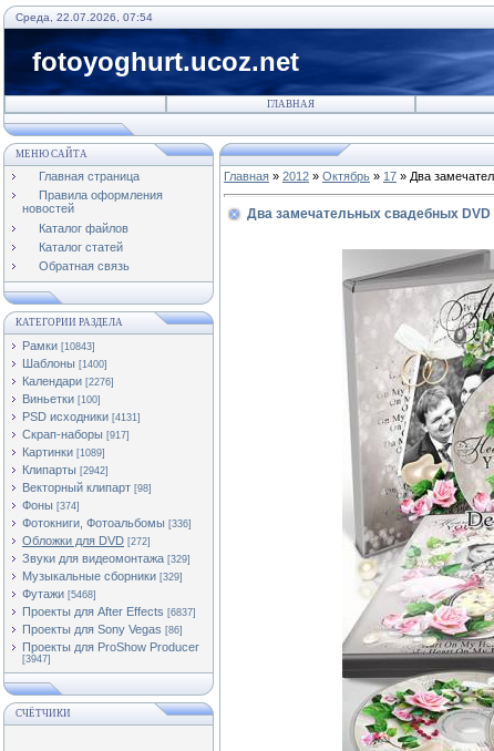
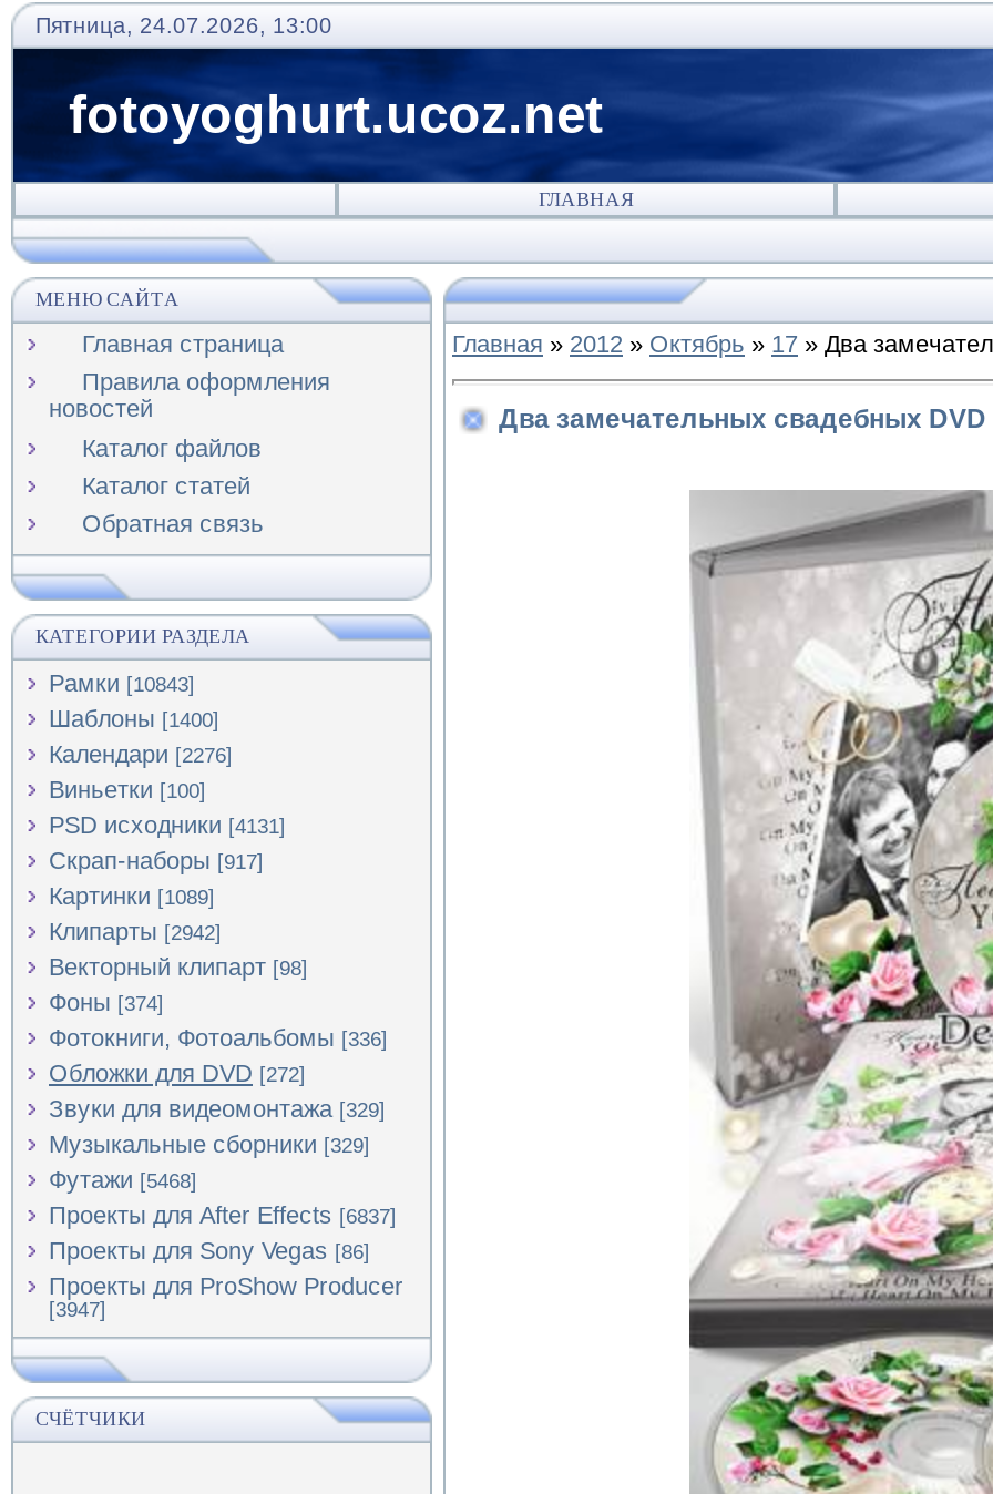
[16,11,153,23] Среда, 22.07.2026, 07:54 -> [35,13,332,38] Пятница, 24.07.2026, 13:00

